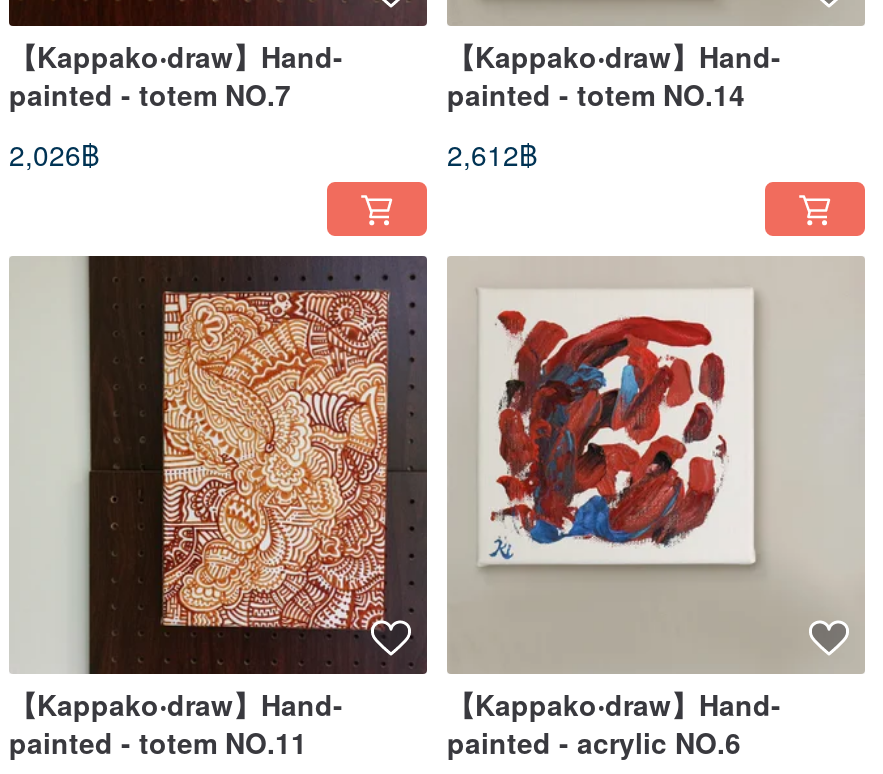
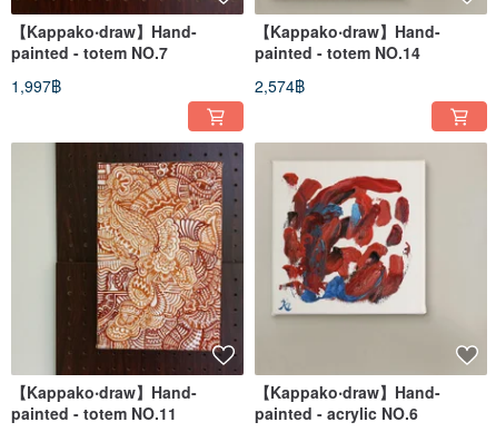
[9,133,99,173] 2,026฿ -> [11,74,61,96] 1,997฿
[447,133,537,173] 2,612฿ -> [255,74,305,96] 2,574฿

